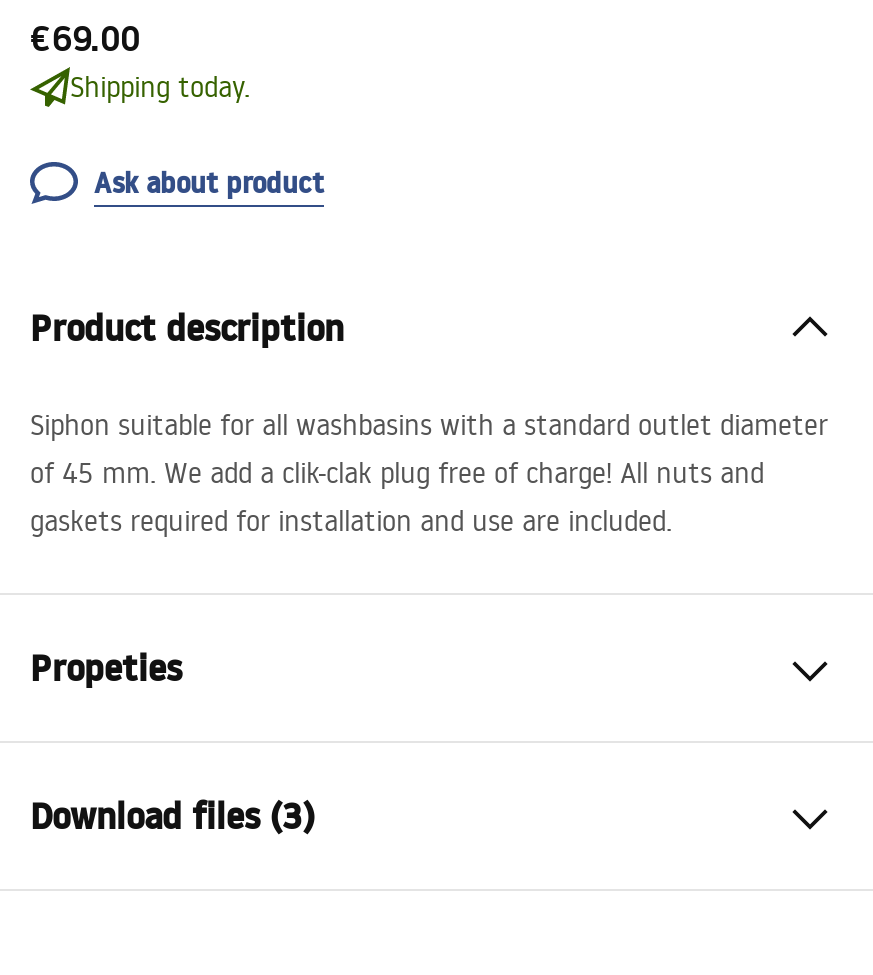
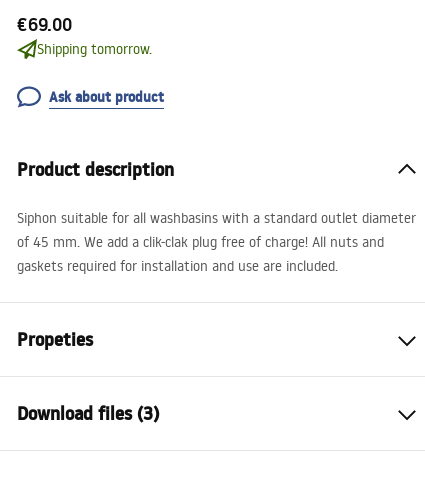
[70,69,250,105] Shipping today. -> [37,40,152,58] Shipping tomorrow.

